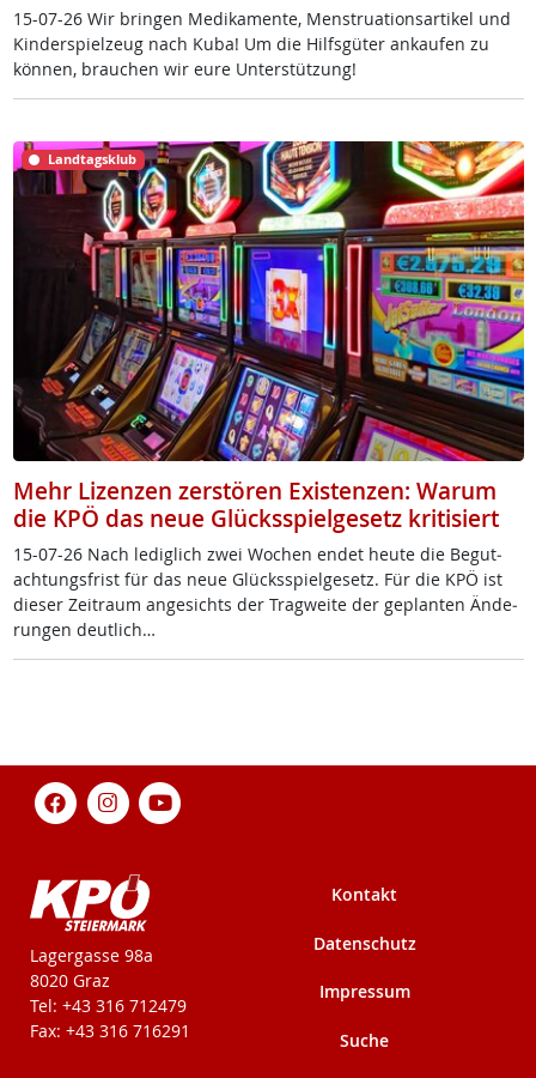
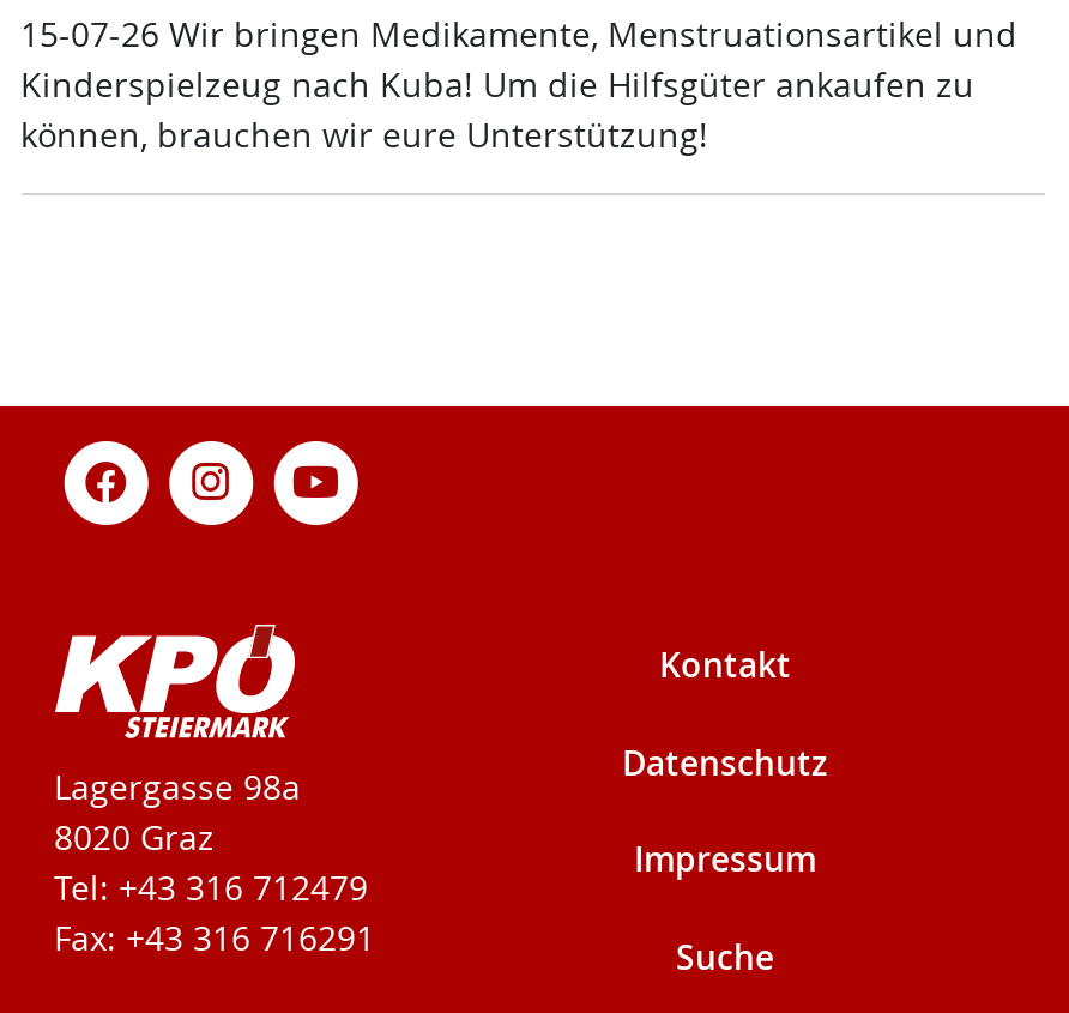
[12,140,525,462] [image] | Landtagsklub -> none
[13,475,517,641] Mehr Lizenzen zerstören Existenzen: Warum | die KPÖ das neue Glücksspielgesetz kritisiert | 15-07-26 Nach lediglich zwei Wochen endet heute die Begut | achtungsfrist für das neue Glücksspielgesetz. Für die KPÖ ist | dieser Zeitraum angesichts der Tragweite der geplanten Ände | rungen deutlich… -> none

